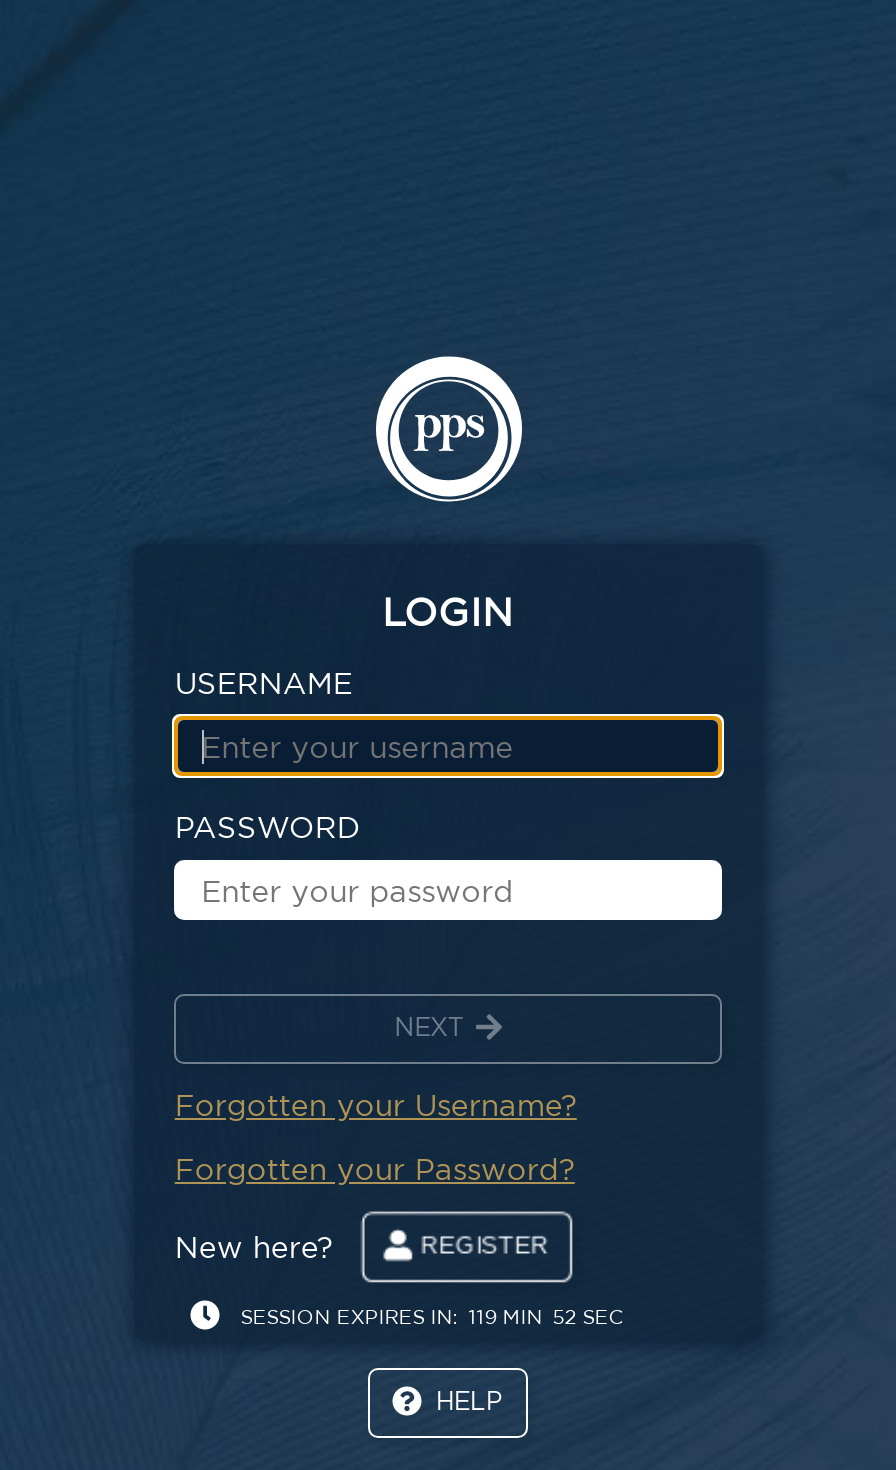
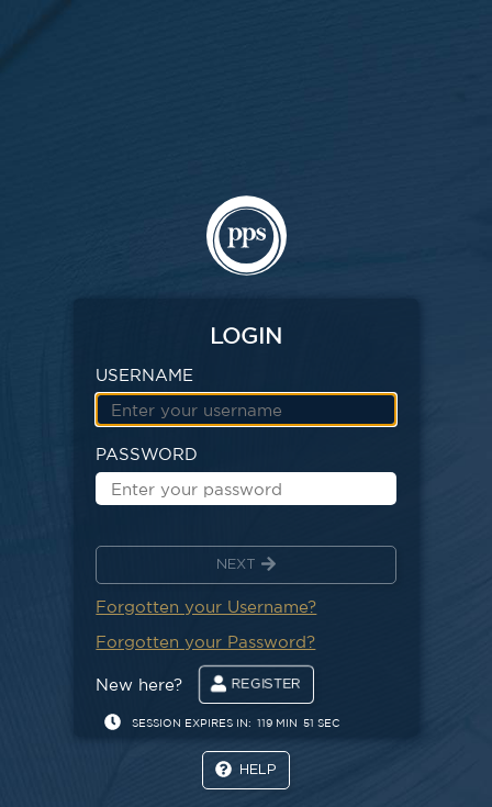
[240,1305,622,1327] SESSION EXPIRES IN: 119 MIN 52 SEC -> [132,716,340,728] SESSION EXPIRES IN: 119 MIN 51 SEC

